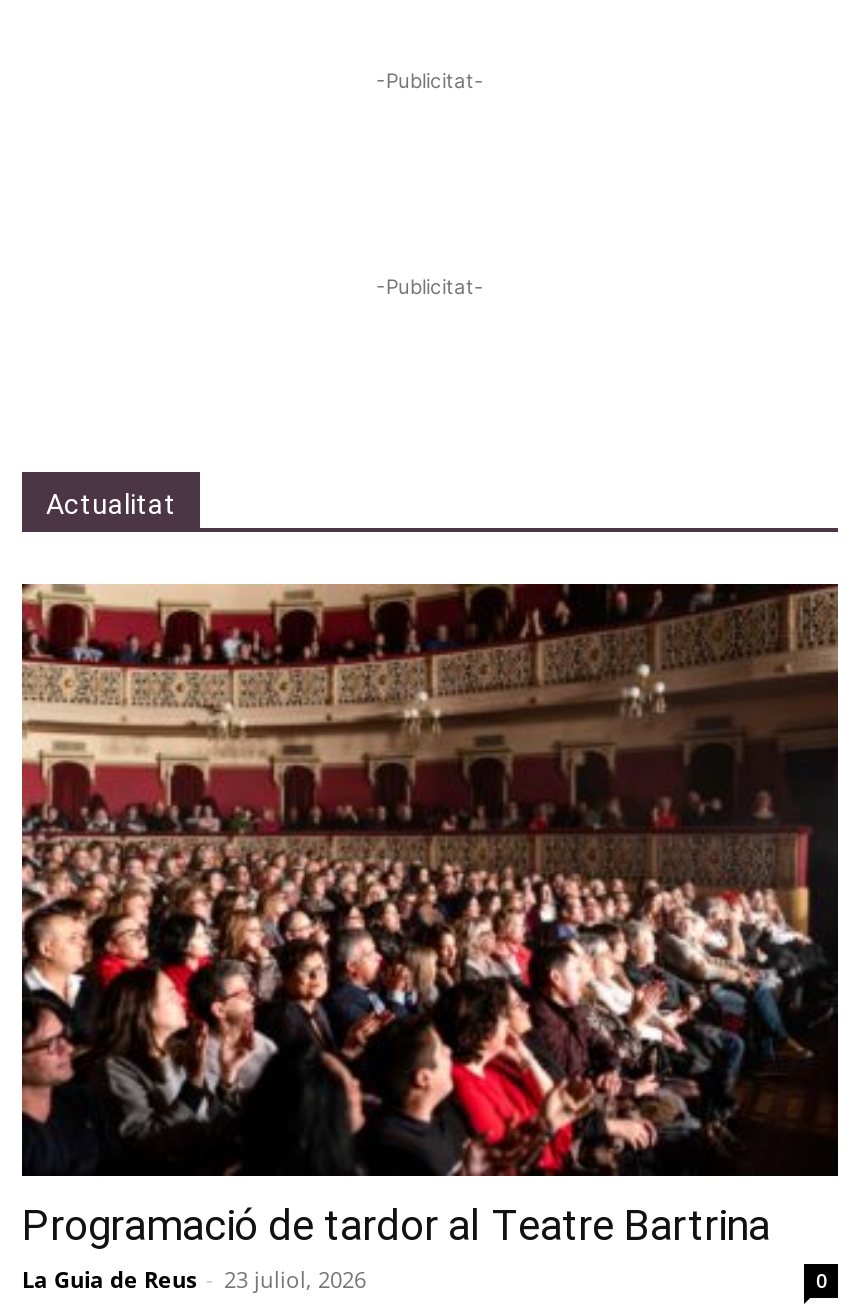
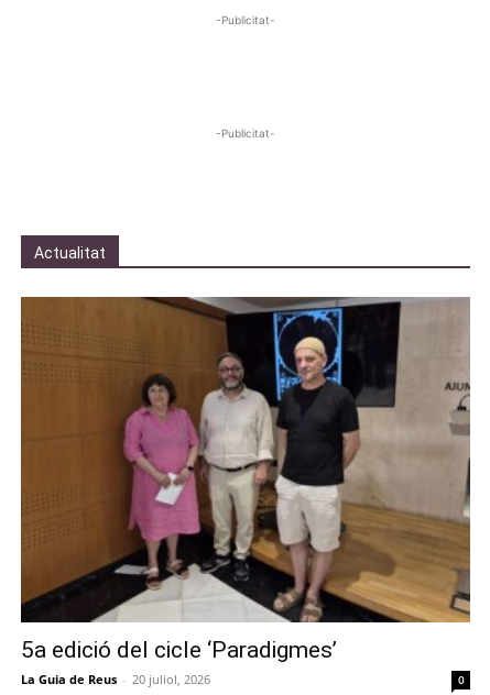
[20,584,840,1294] [image] | Programació de tardor al Teatre Bartrina | La Guia de Reus - 23 juliol, 2026 -> [20,296,471,687] [image] | 5a edició del cicle ‘Paradigmes’ | La Guia de Reus - 20 juliol, 2026

